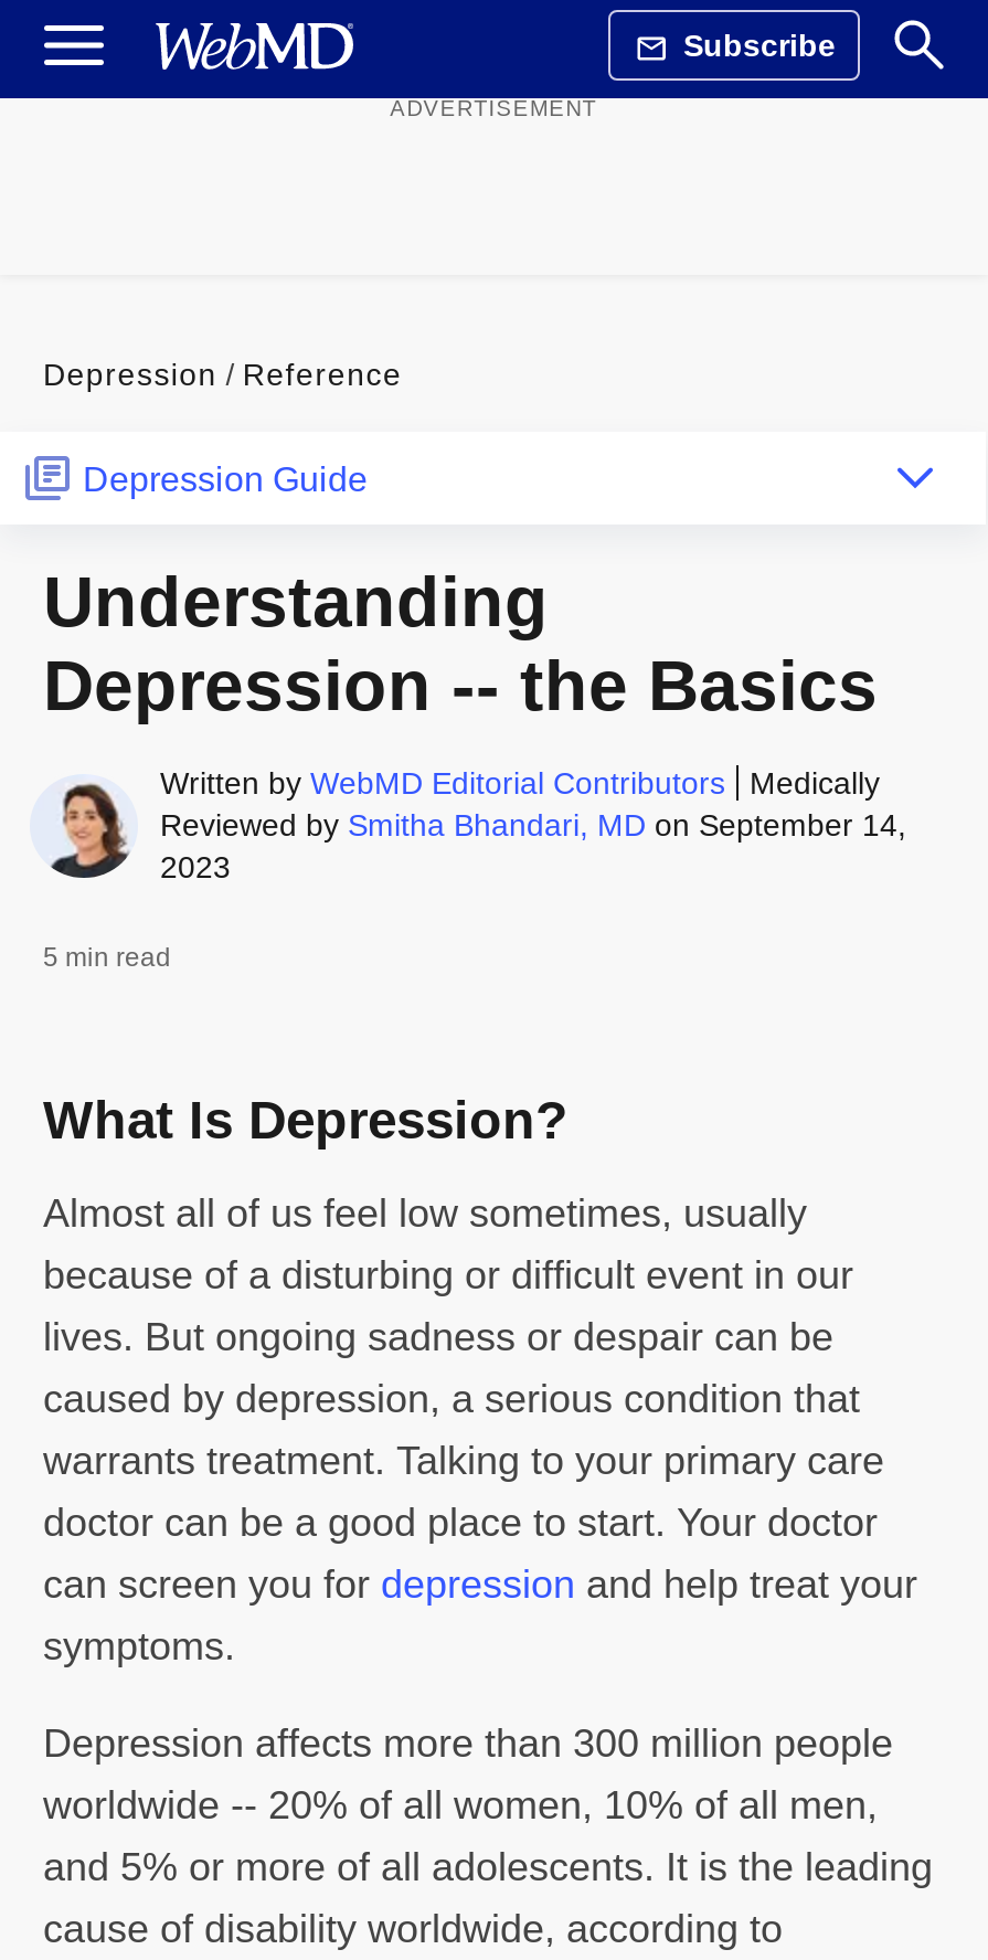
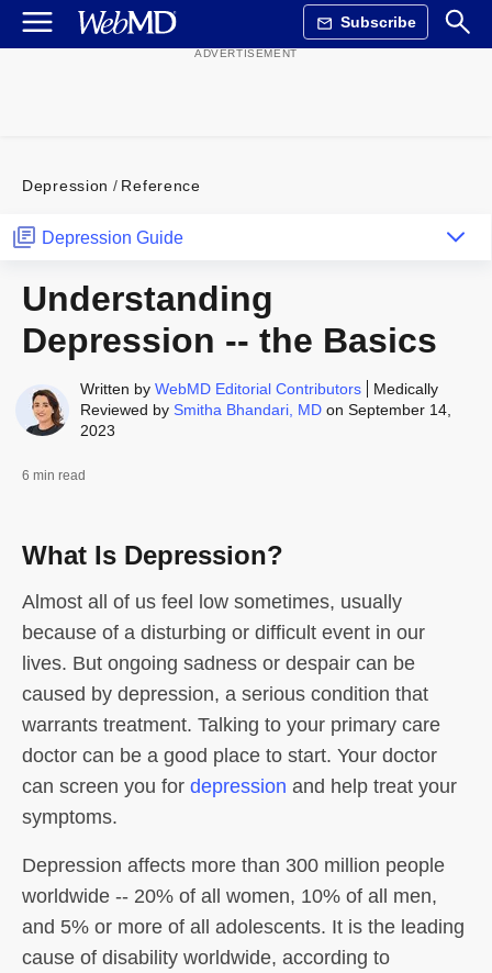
[43,941,171,972] 5 min read -> [22,468,86,483] 6 min read

